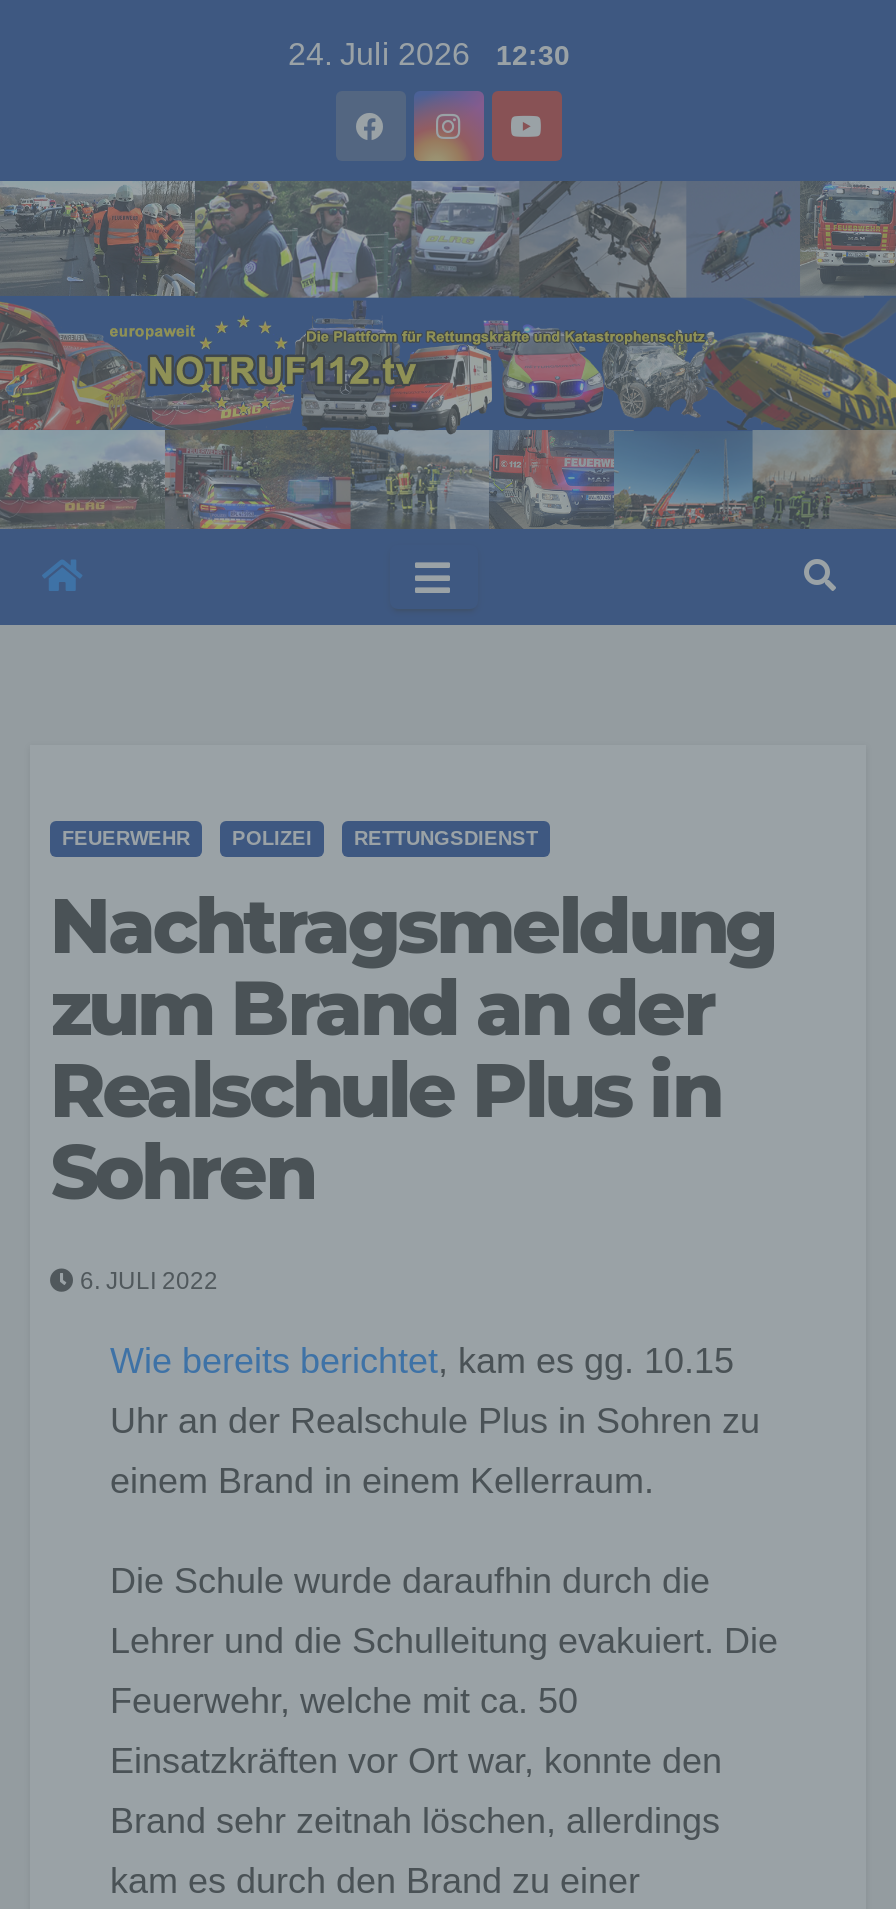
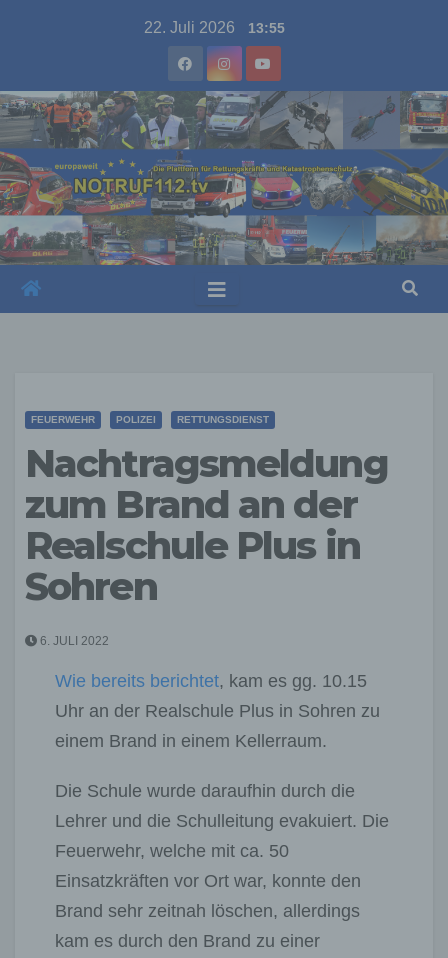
[288,37,570,71] 24. Juli 2026 12:30 -> [144,19,285,36] 22. Juli 2026 13:55

